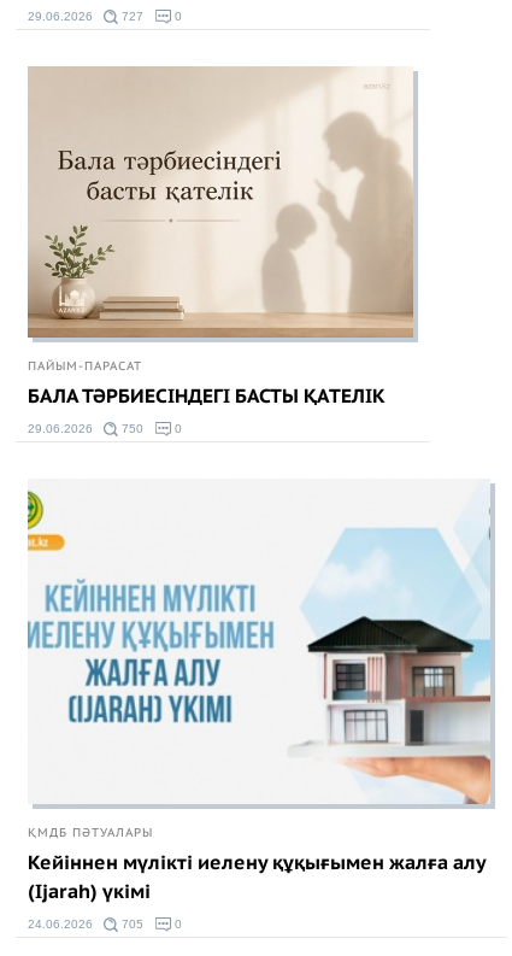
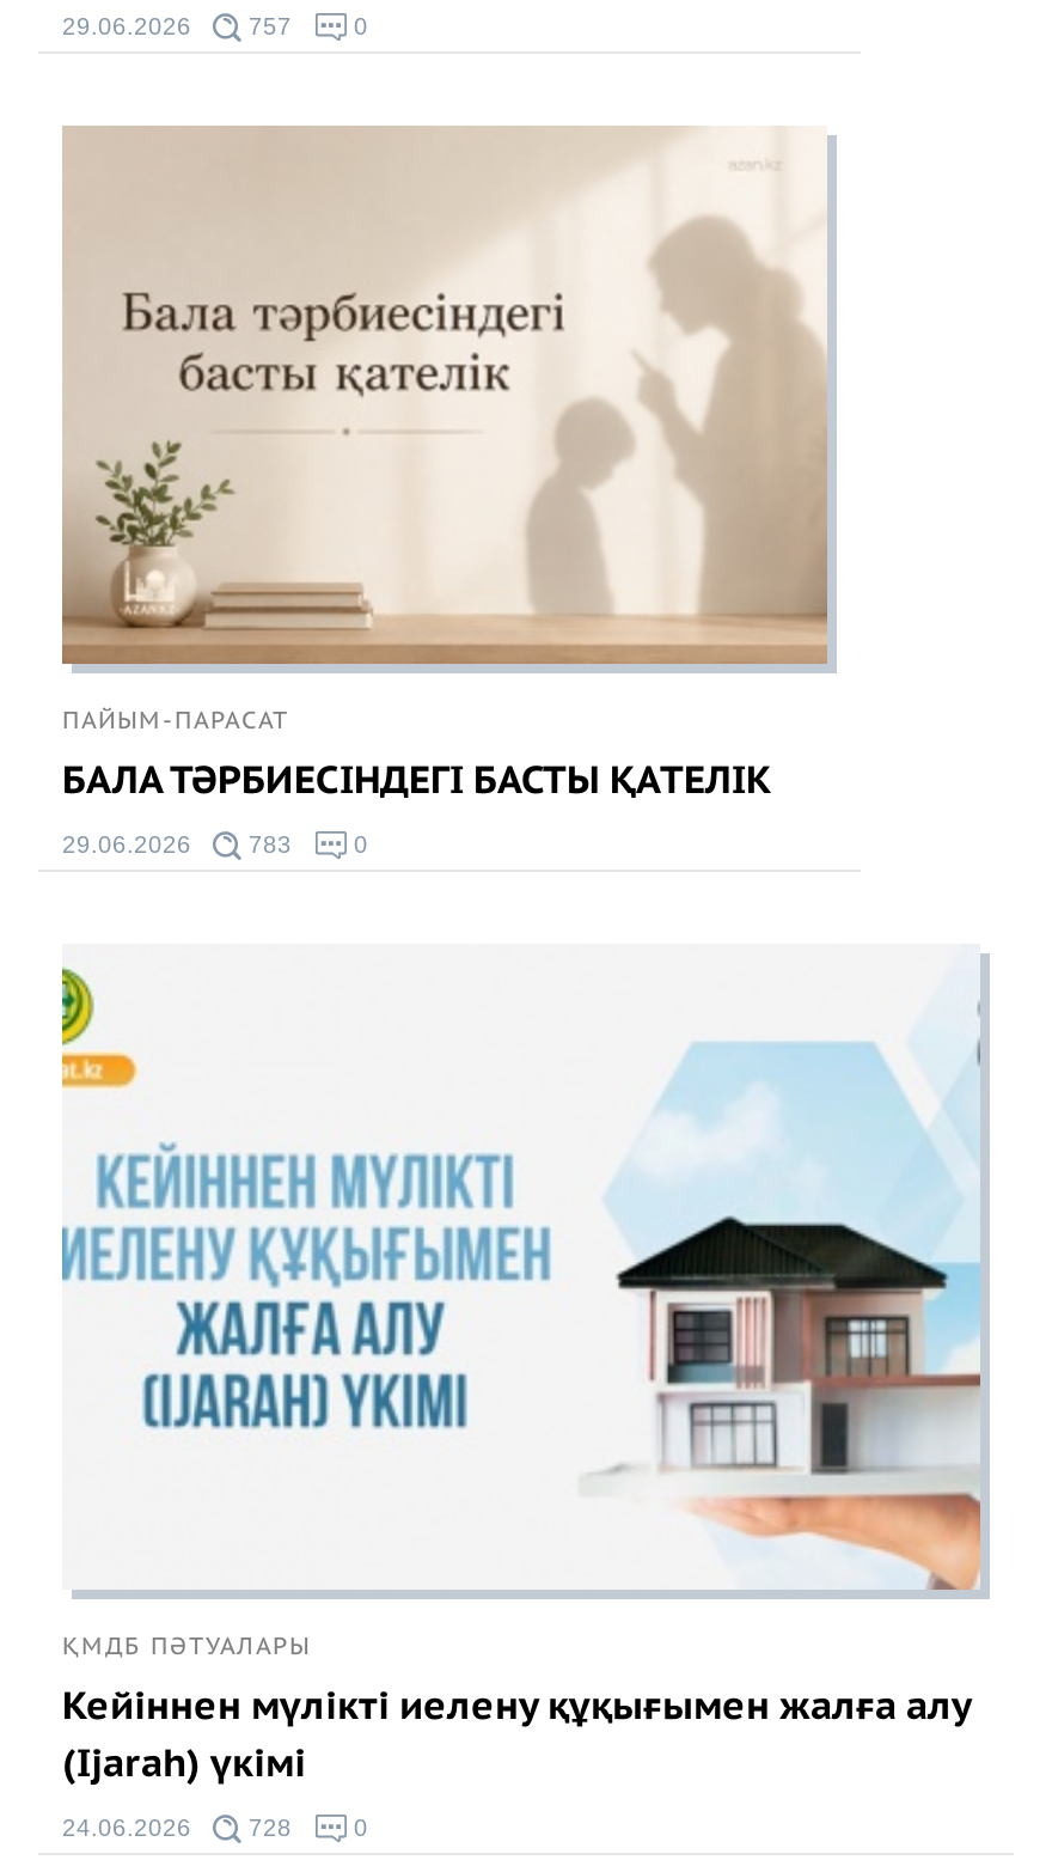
[28,10,143,23] 29.06.2026 727 -> [62,14,292,40] 29.06.2026 757
[28,422,143,436] 29.06.2026 750 -> [62,832,292,858] 29.06.2026 783
[28,918,143,931] 24.06.2026 705 -> [62,1815,292,1842] 24.06.2026 728

